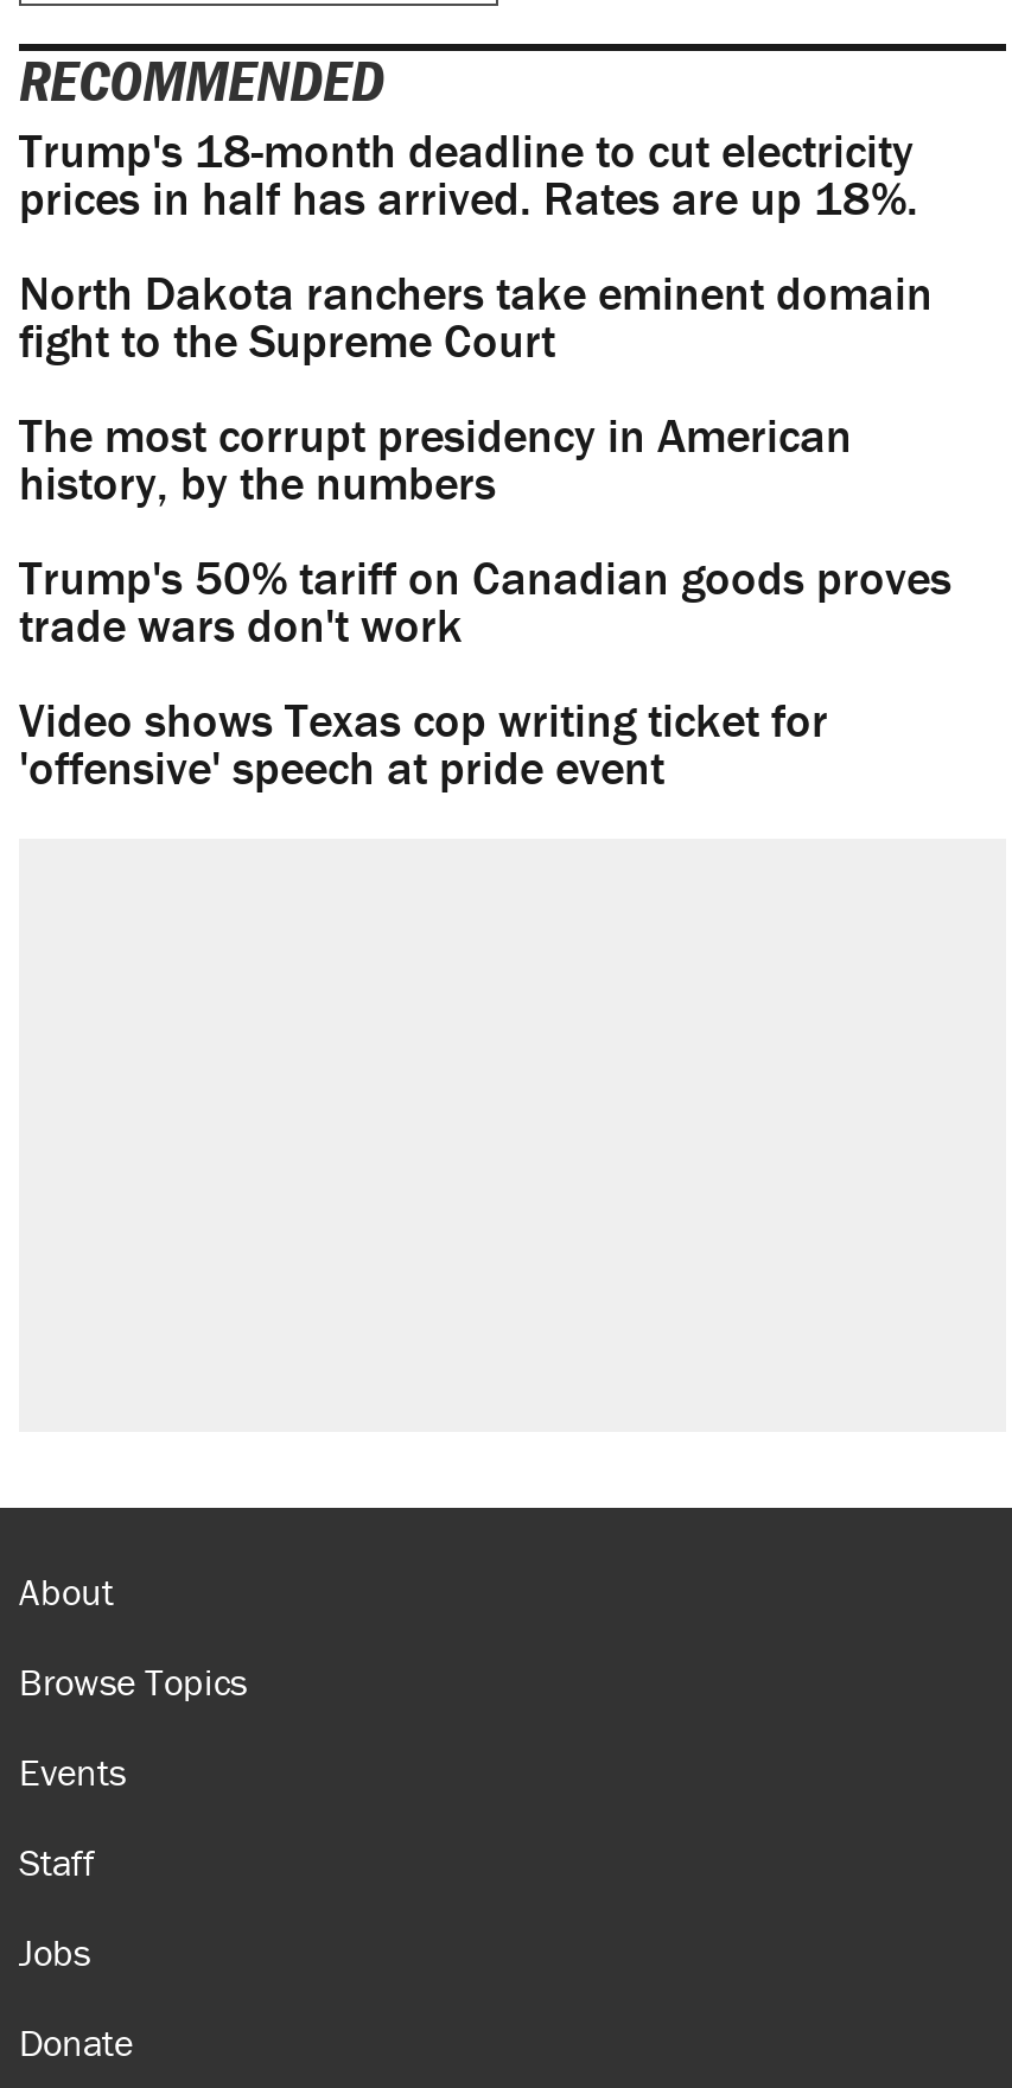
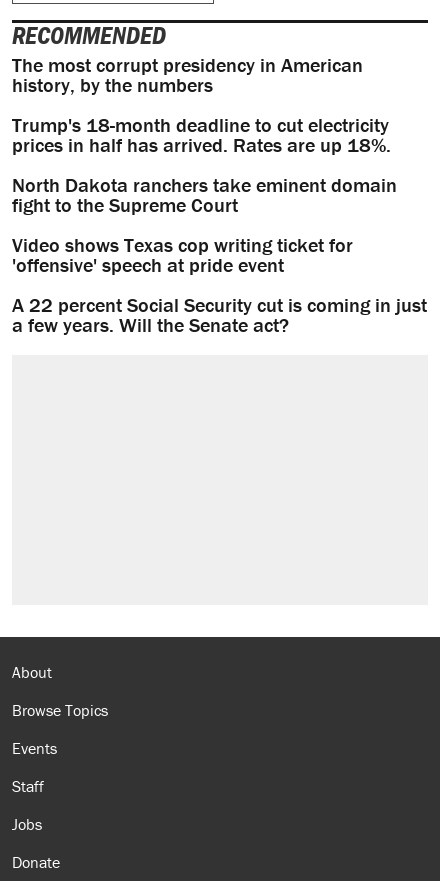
moved [19,121,933,370] -> [12,112,397,217]: Trump's 18-month deadline to cut electricity | prices in half has arrived. Rates are up 18%. | North Dakota ranchers take eminent domain | fight to the Supreme Court
moved [19,405,852,512] -> [12,52,363,97]: The most corrupt presidency in American | history, by the numbers
[19,548,951,654] Trump's 50% tariff on Canadian goods proves | trade wars don't work -> none
moved [19,690,828,797] -> [12,232,353,277]: Video shows Texas cop writing ticket for | 'offensive' speech at pride event
none -> [12,292,427,337] A 22 percent Social Security cut is coming in just | a few years. Will the Senate act?

